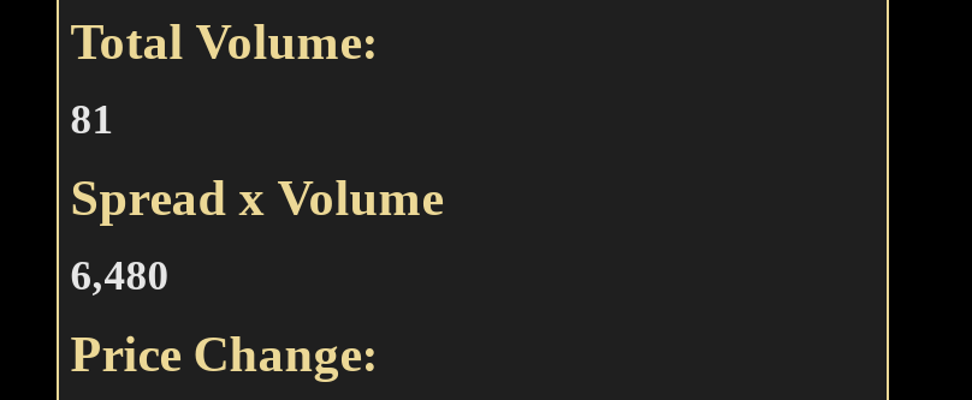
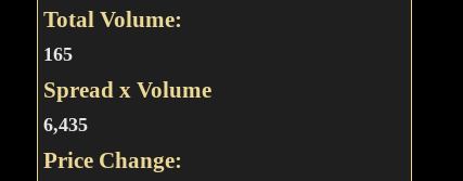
[70,96,114,144] 81 -> [43,44,72,65] 165
[70,252,169,300] 6,480 -> [43,114,88,136] 6,435

